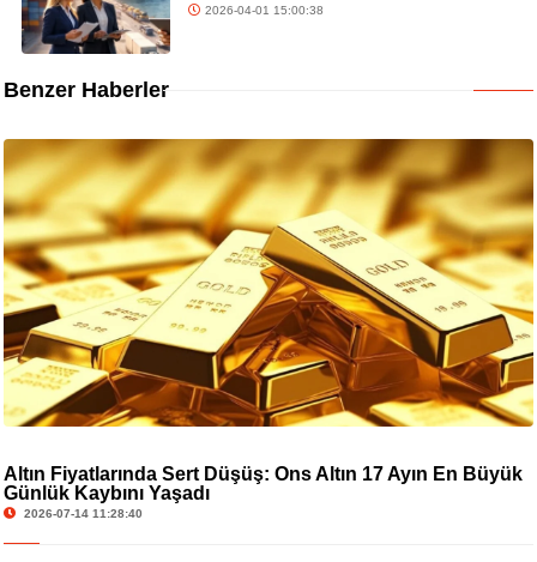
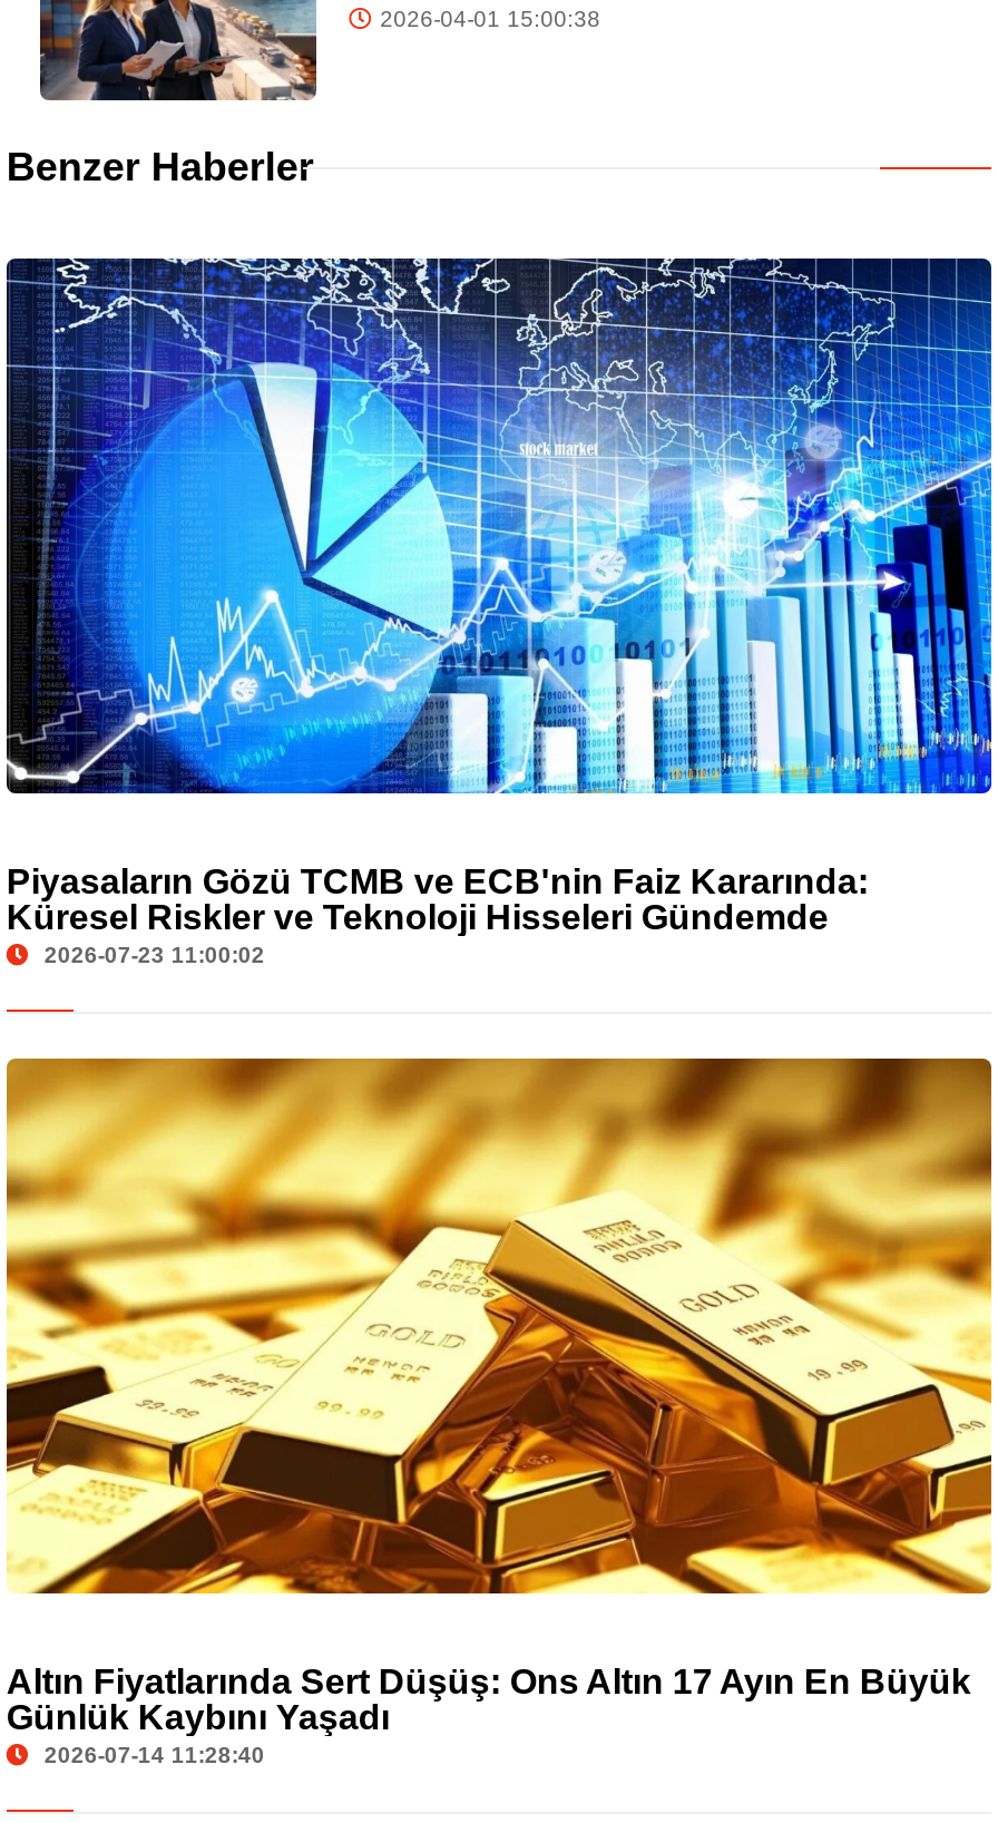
none -> [6,256,991,967] [image] | Piyasaların Gözü TCMB ve ECB'nin Faiz Kararında: | Küresel Riskler ve Teknoloji Hisseleri Gündemde | 2026-07-23 11:00:02

